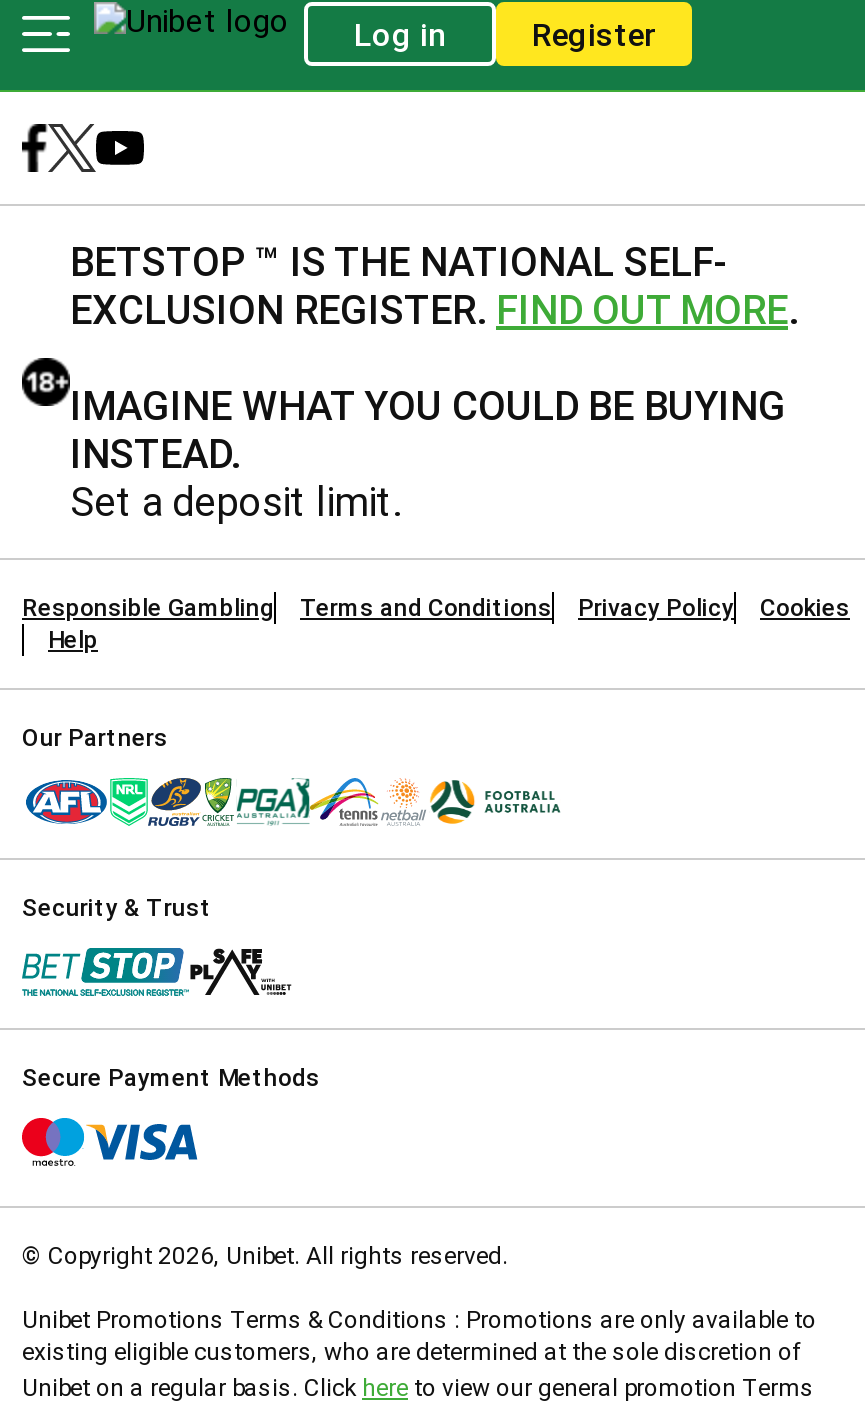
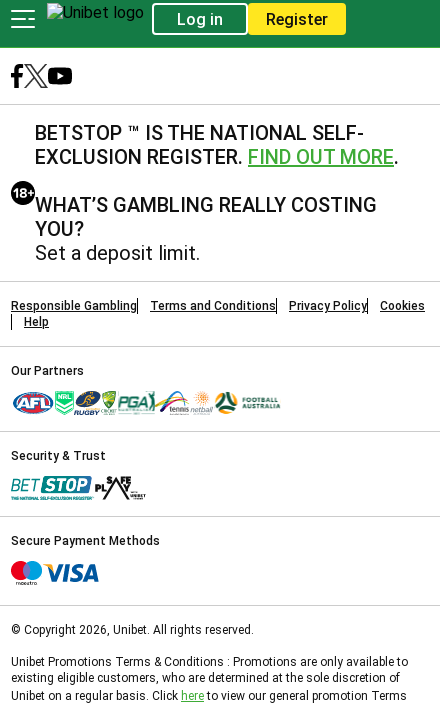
[70,382,786,478] IMAGINE WHAT YOU COULD BE BUYING | INSTEAD. -> [35,193,377,241] WHAT’S GAMBLING REALLY COSTING | YOU?

